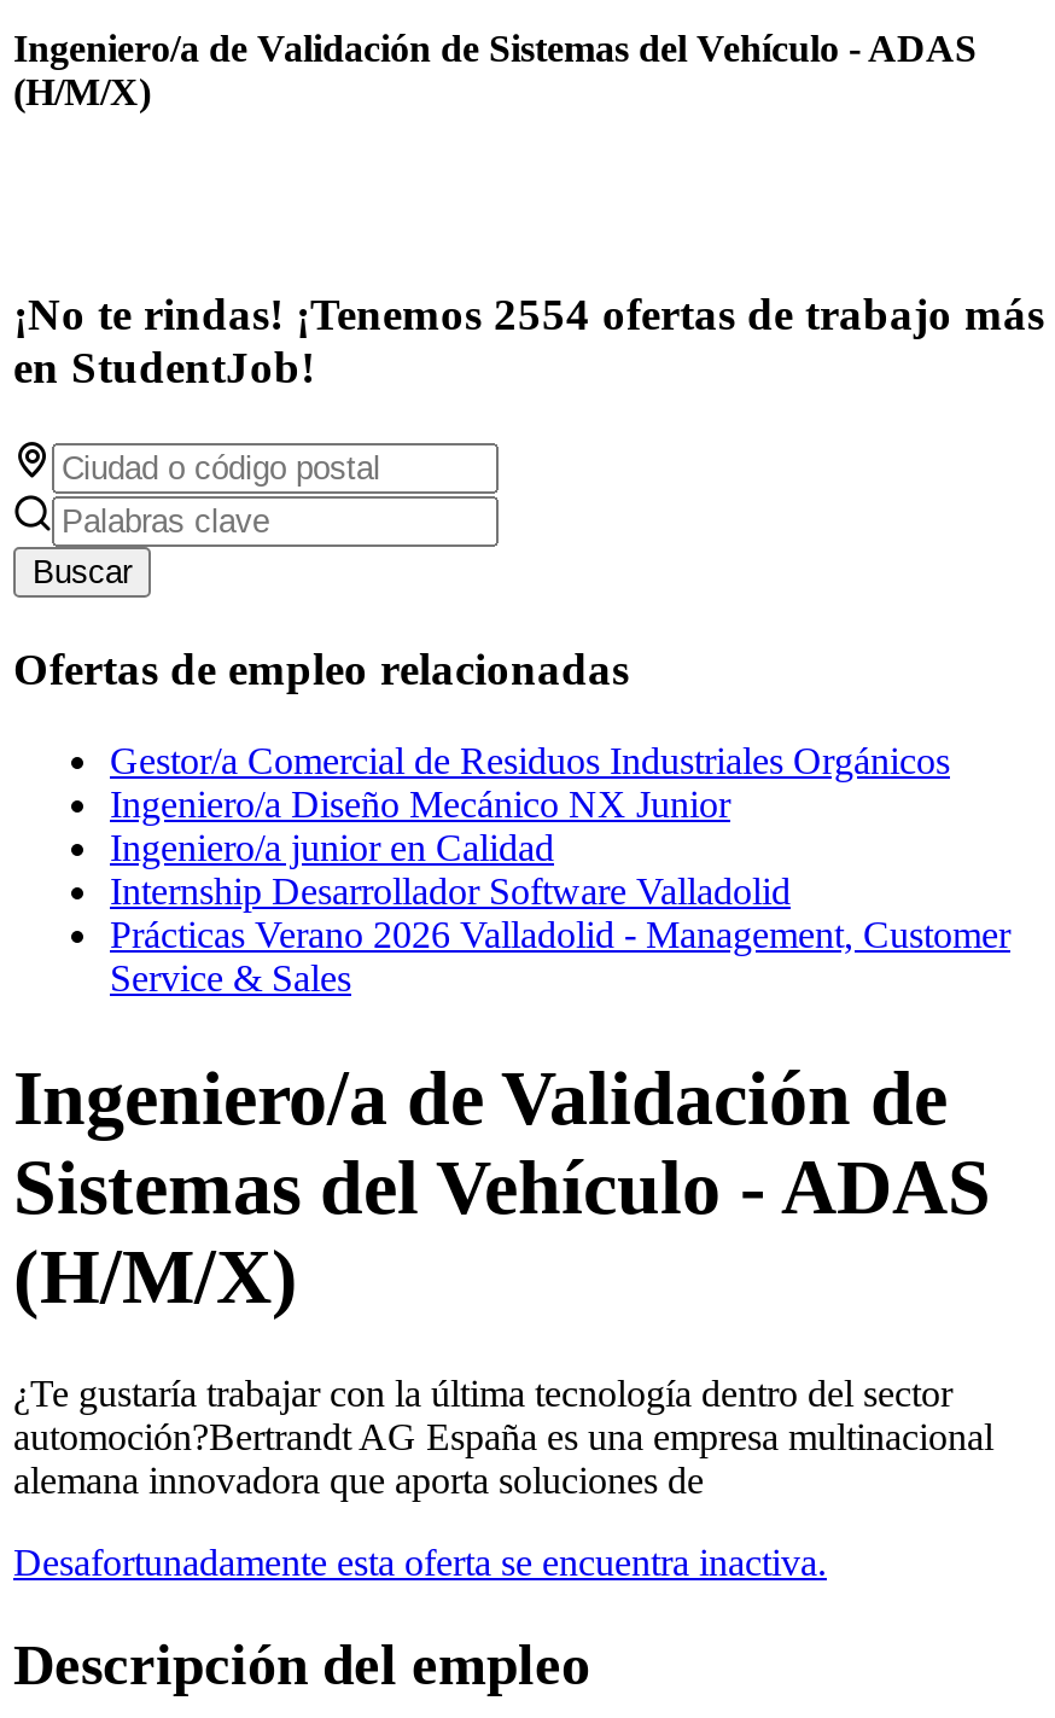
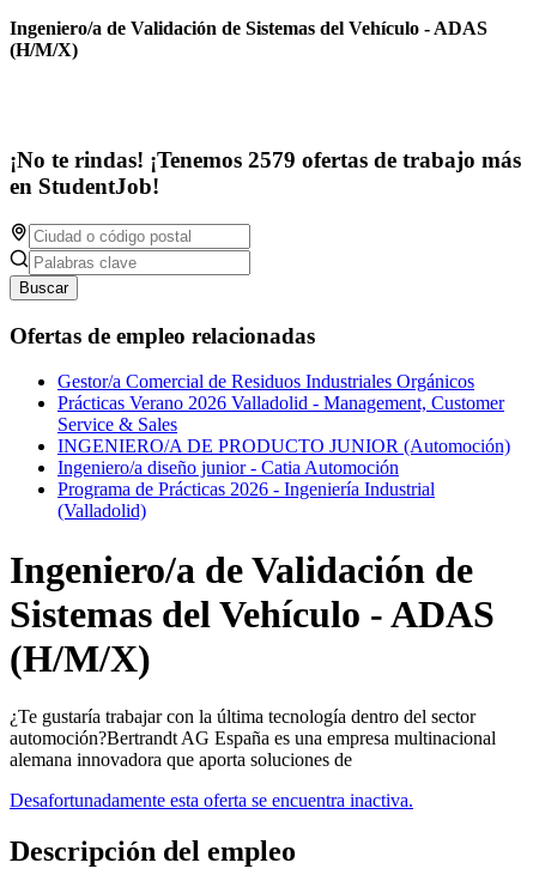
[13,289,1044,340] ¡No te rindas! ¡Tenemos 2554 ofertas de trabajo más -> [10,147,521,173] ¡No te rindas! ¡Tenemos 2579 ofertas de trabajo más
[110,785,791,912] Ingeniero/a Diseño Mecánico NX Junior | Ingeniero/a junior en Calidad | Internship Desarrollador Software Valladolid -> none
moved [110,915,1010,999] -> [57,393,504,435]: Prácticas Verano 2026 Valladolid - Management, Customer | Service & Sales
none -> [57,436,510,521] INGENIERO/A DE PRODUCTO JUNIOR (Automoción) | Ingeniero/a diseño junior - Catia Automoción | Programa de Prácticas 2026 - Ingeniería Industrial | (Valladolid)

